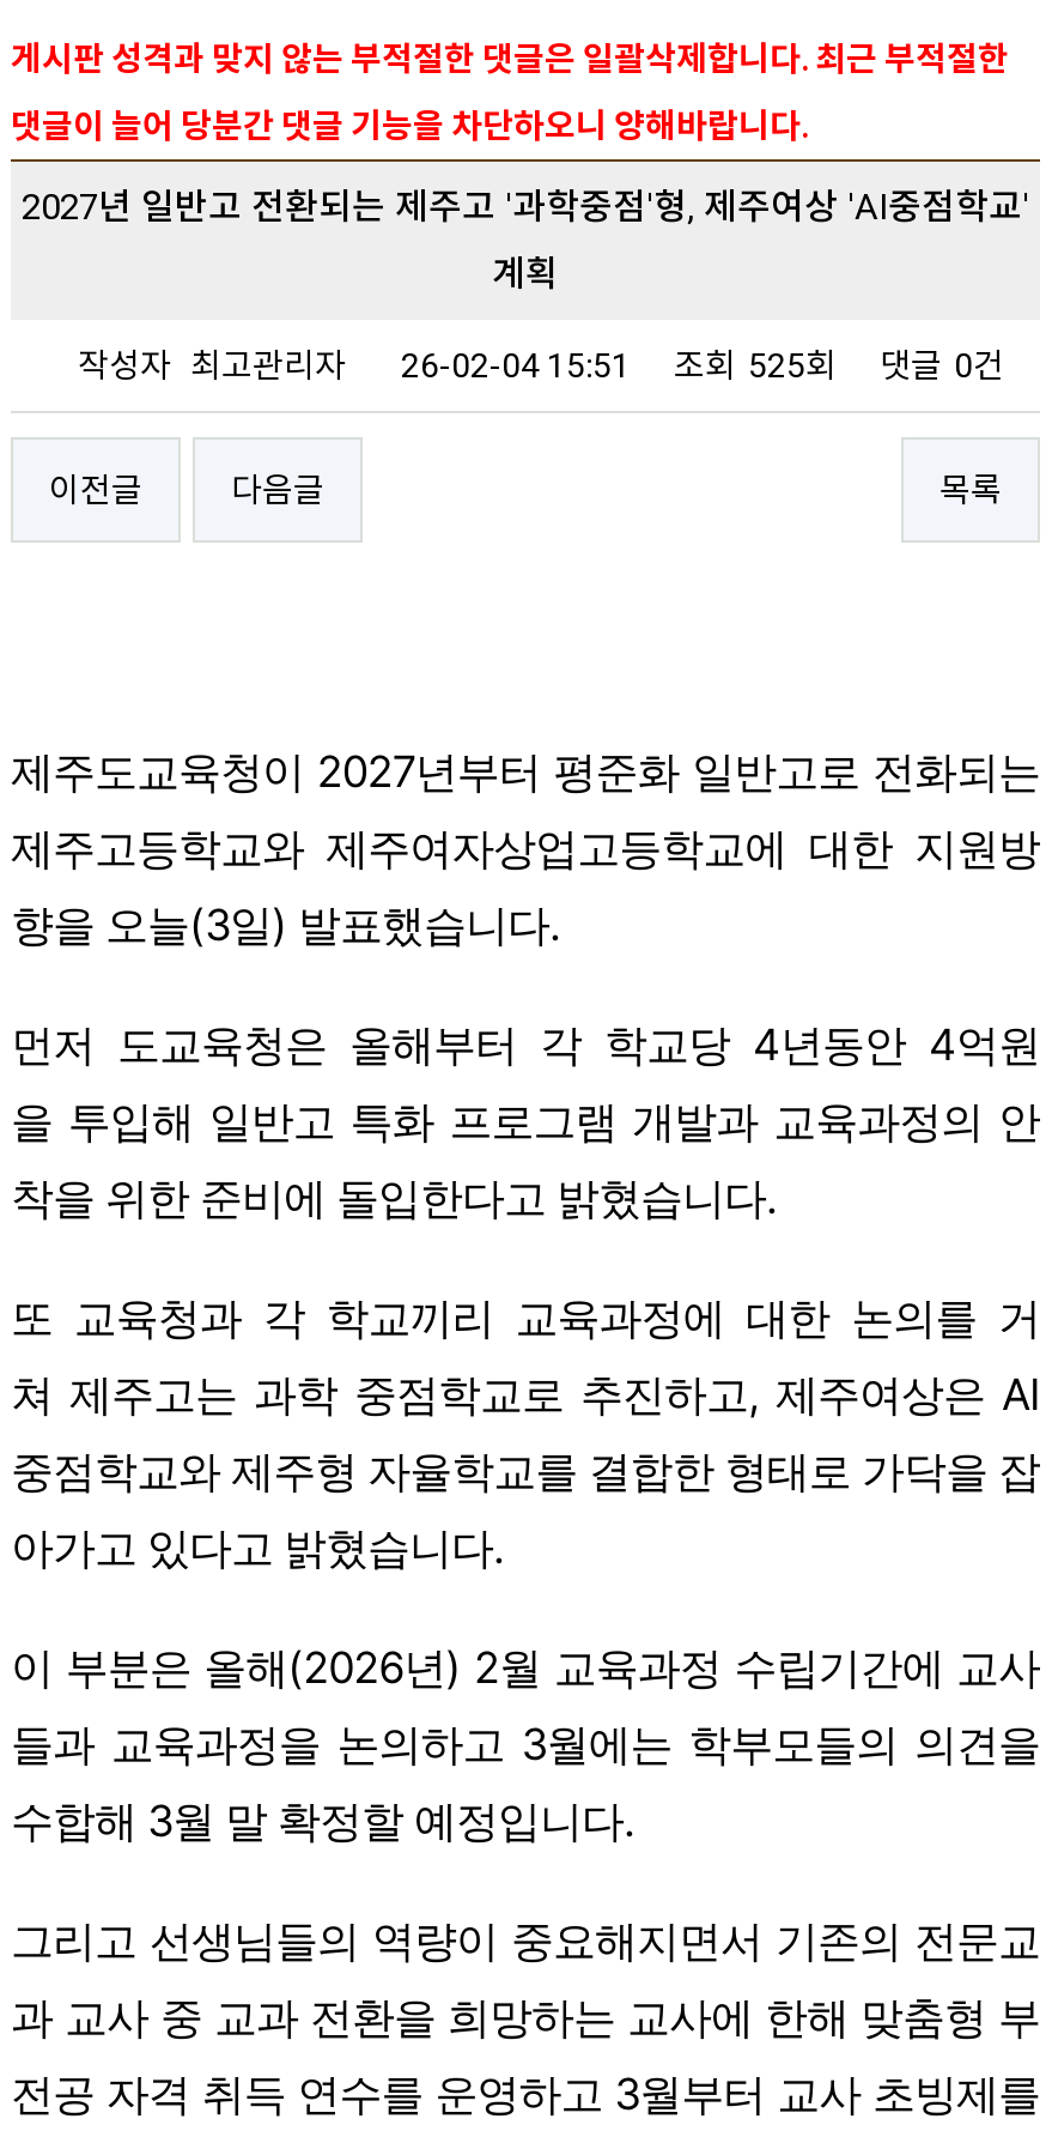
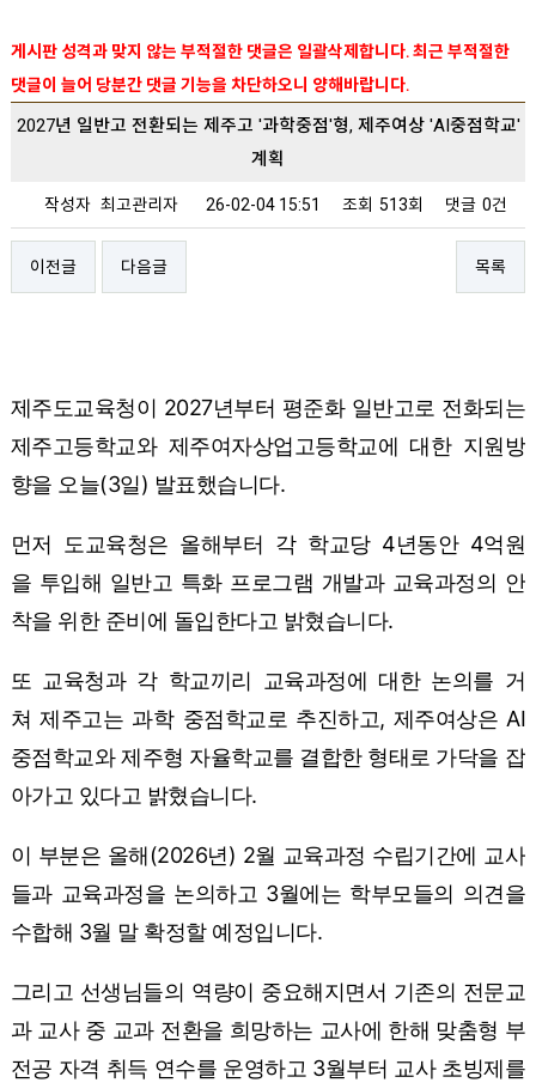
[78,345,1004,384] 작성자 최고관리자 26-02-04 15:51 조회 525회 댓글 0건 -> [44,195,507,214] 작성자 최고관리자 26-02-04 15:51 조회 513회 댓글 0건

